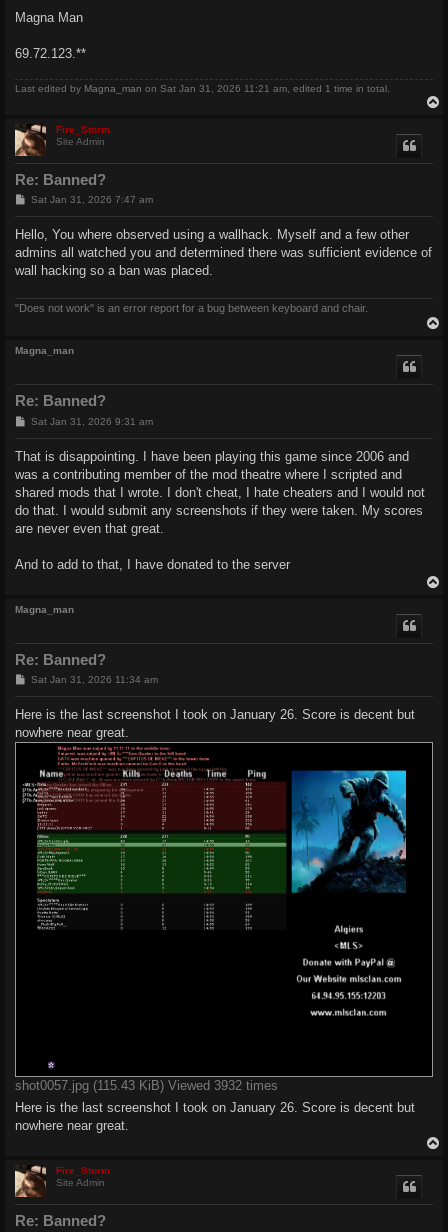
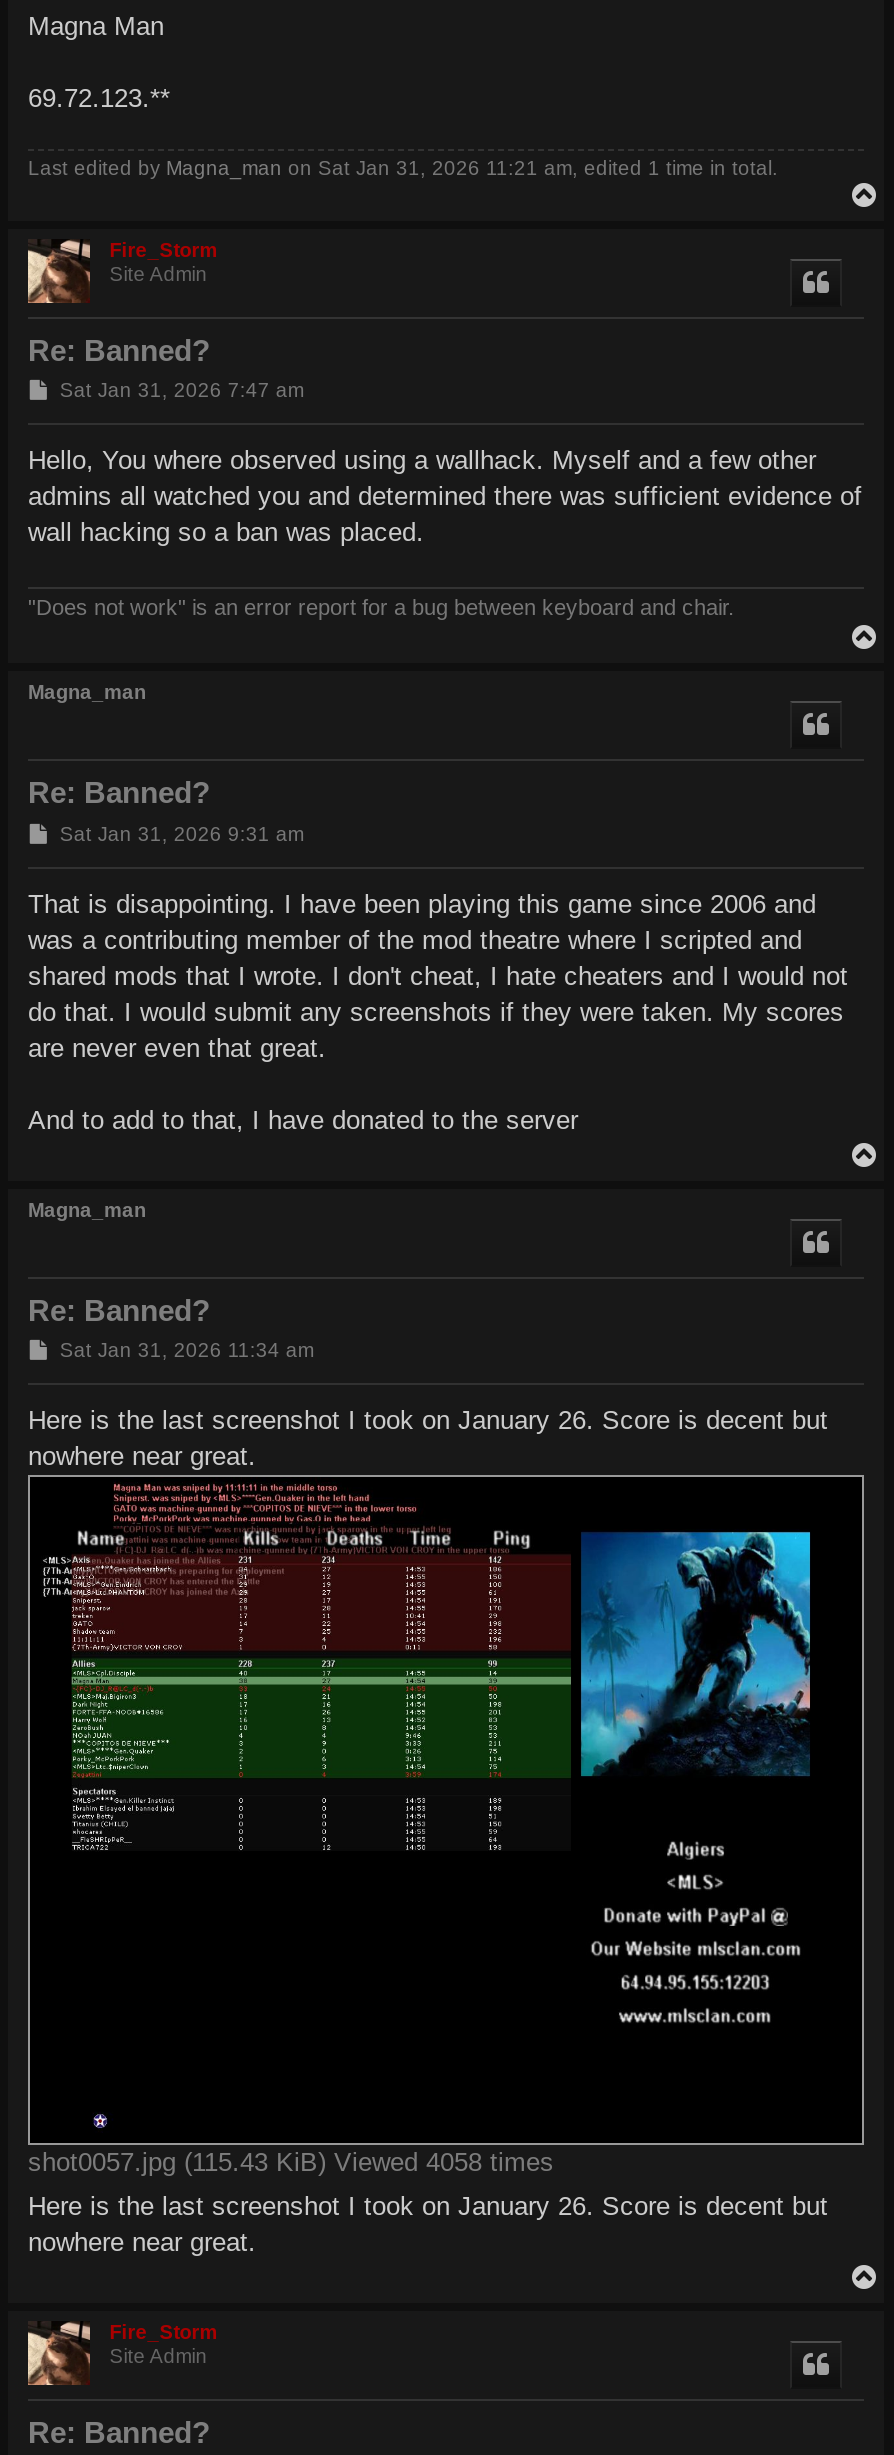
[15,1078,278,1093] shot0057.jpg (115.43 KiB) Viewed 3932 times -> [28,2147,554,2177] shot0057.jpg (115.43 KiB) Viewed 4058 times

